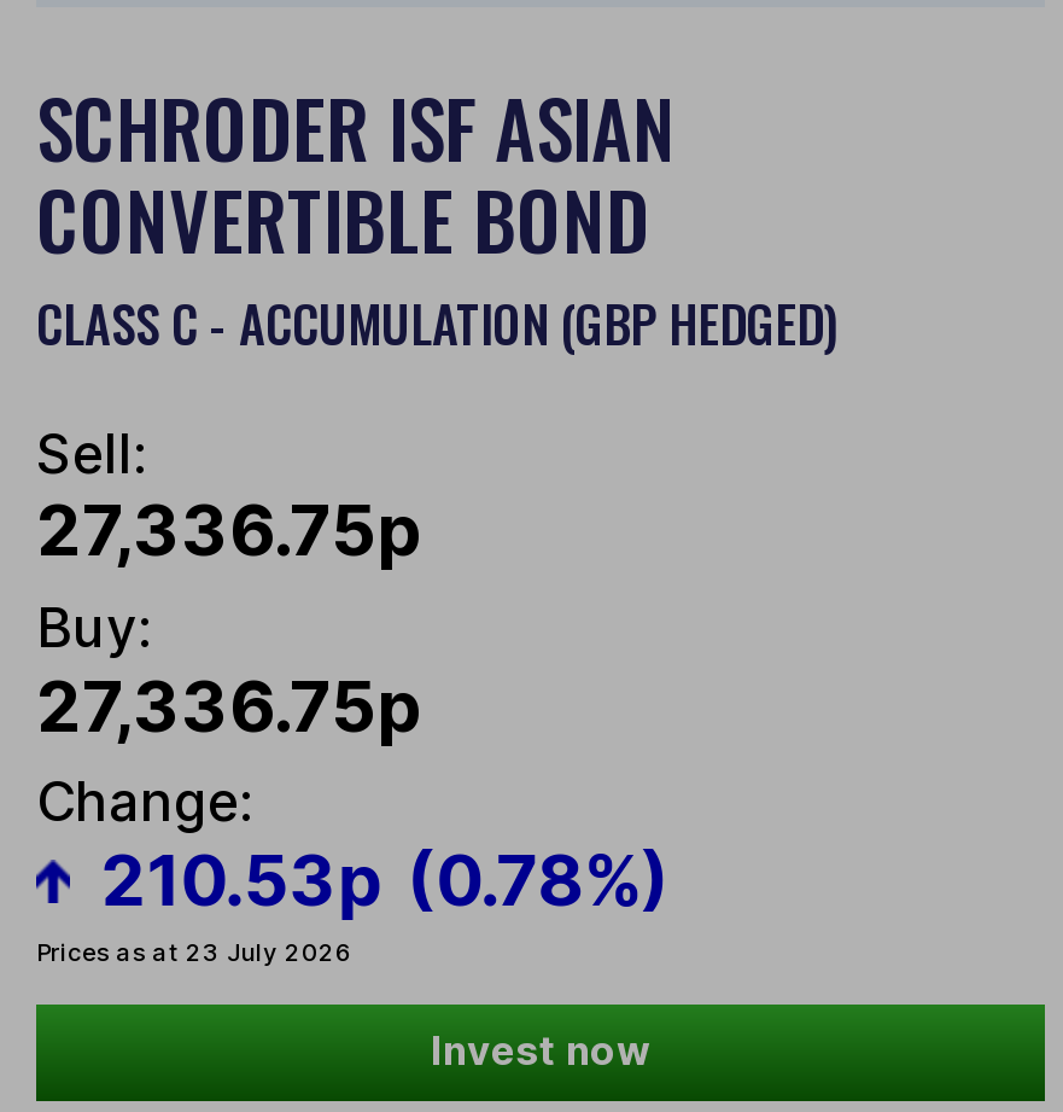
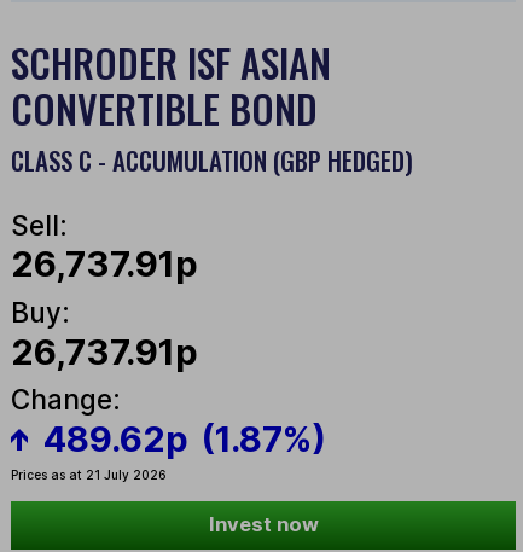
[36,489,422,574] 27,336.75p -> [11,243,198,286] 26,737.91p
[36,663,422,748] 27,336.75p -> [11,330,198,373] 26,737.91p
[36,837,670,966] 210.53p (0.78%) | Prices as at 23 July 2026 -> [11,418,326,482] 489.62p (1.87%) | Prices as at 21 July 2026

